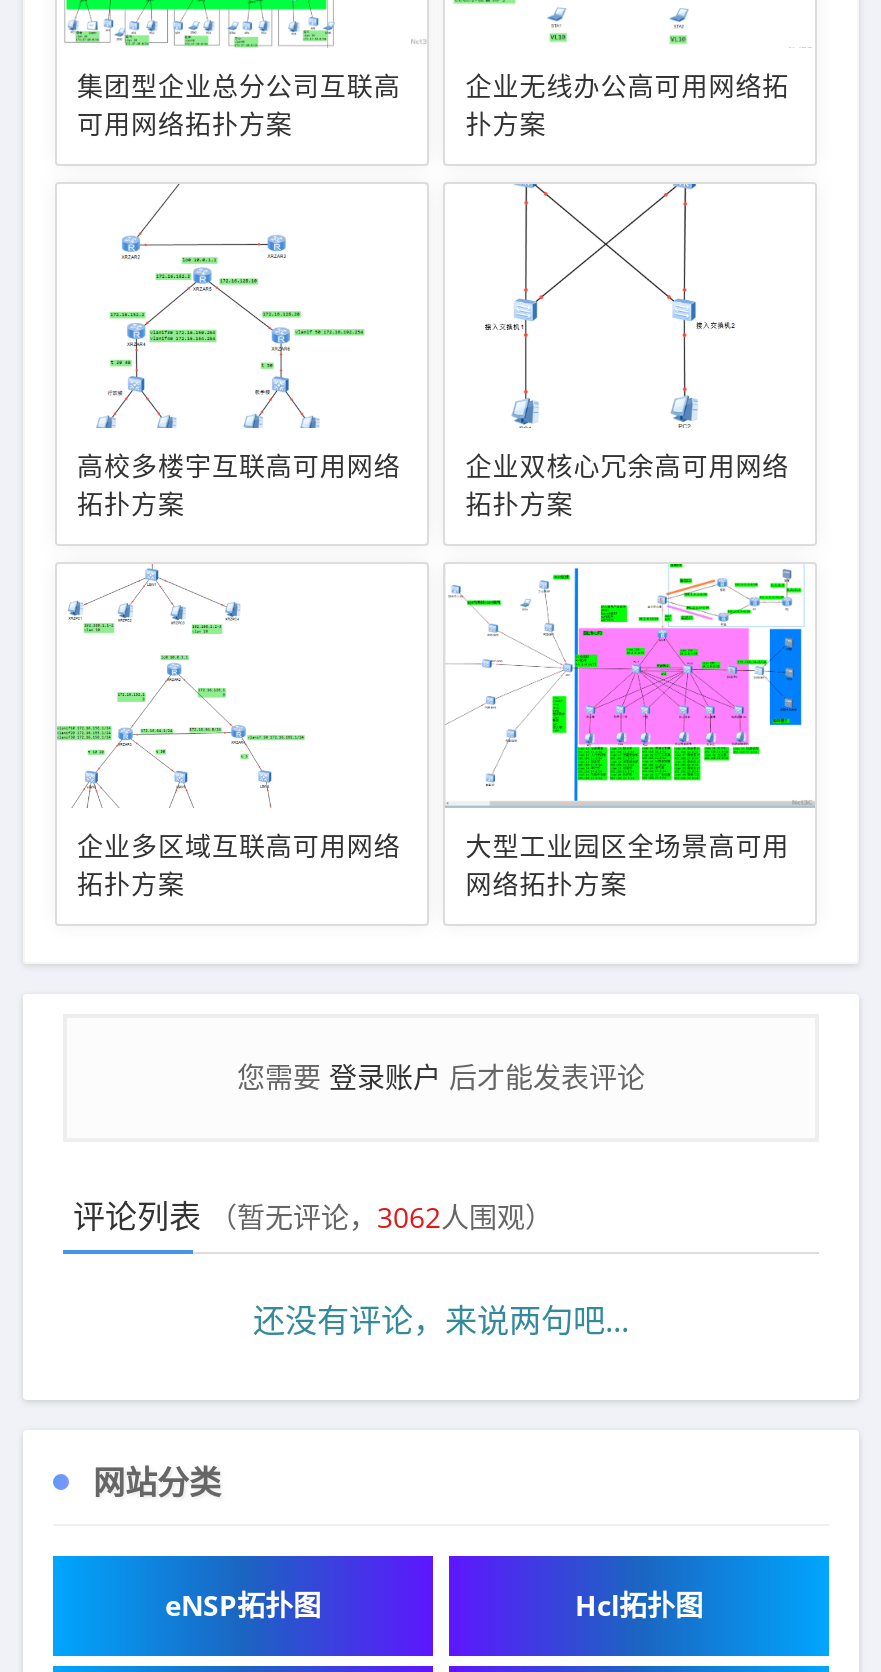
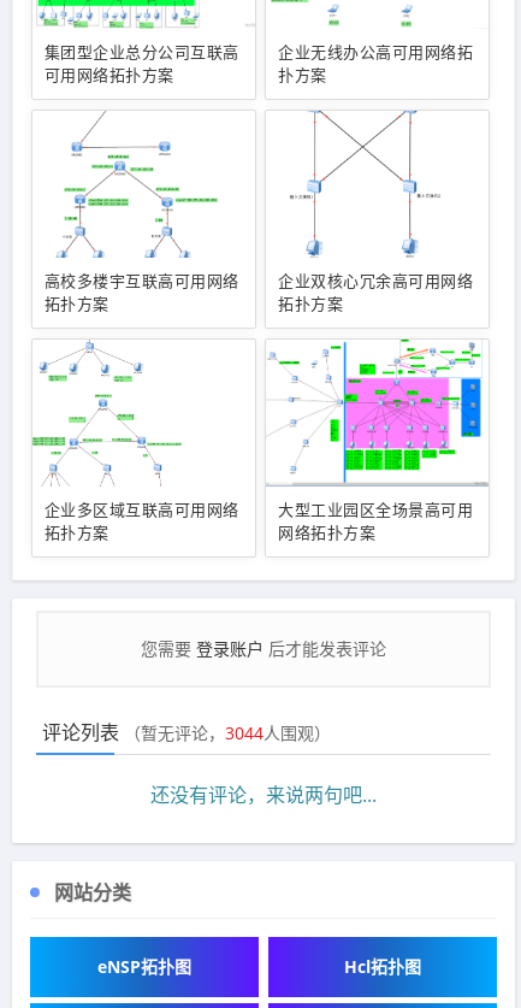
[73,1194,553,1238] 评论列表（暂无评论，3062人围观） -> [42,719,331,746] 评论列表（暂无评论，3044人围观）

